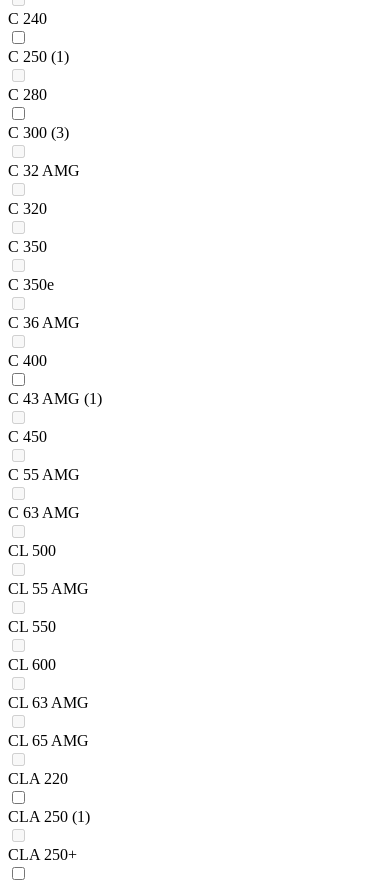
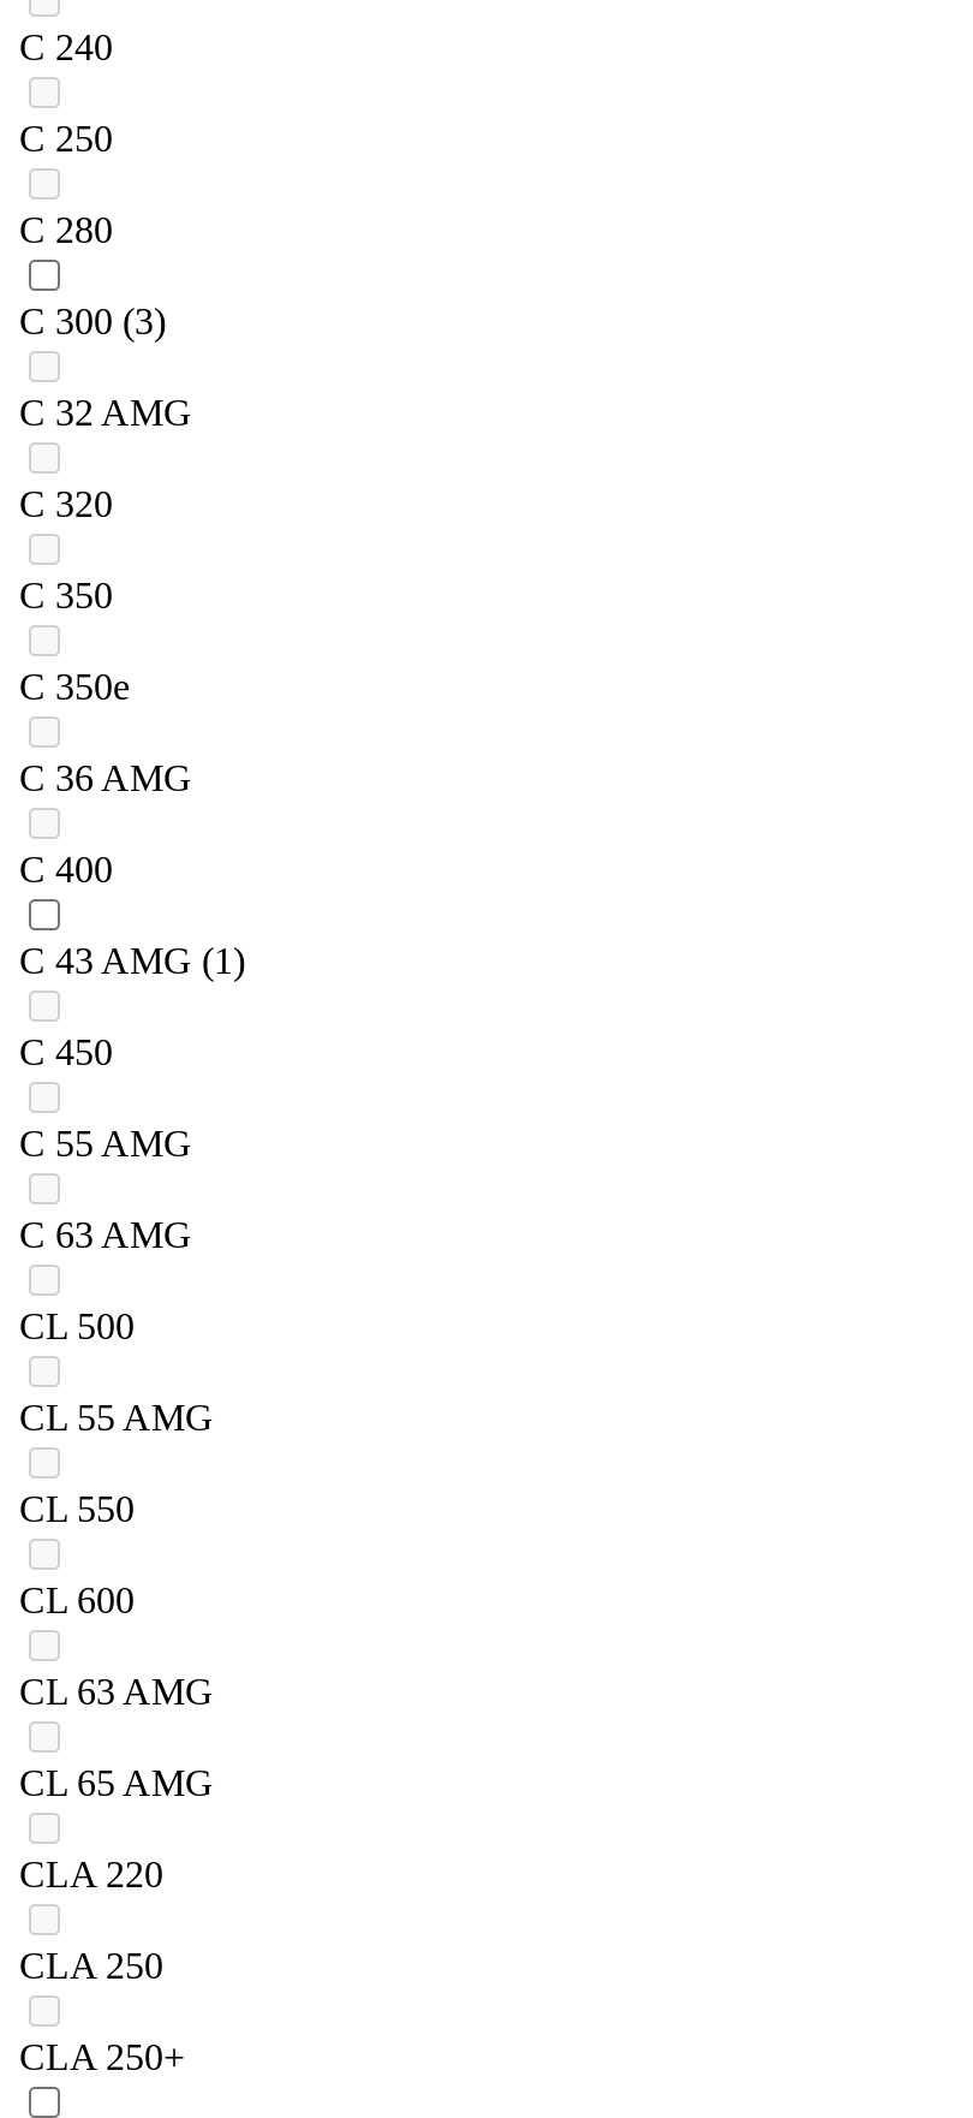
[8,48,69,65] C 250 (1) -> [19,119,113,160] C 250
[8,808,90,825] CLA 250 (1) -> [19,1946,163,1987] CLA 250

